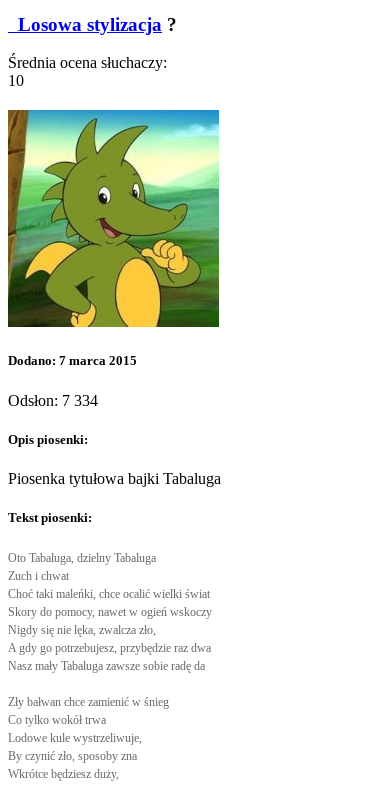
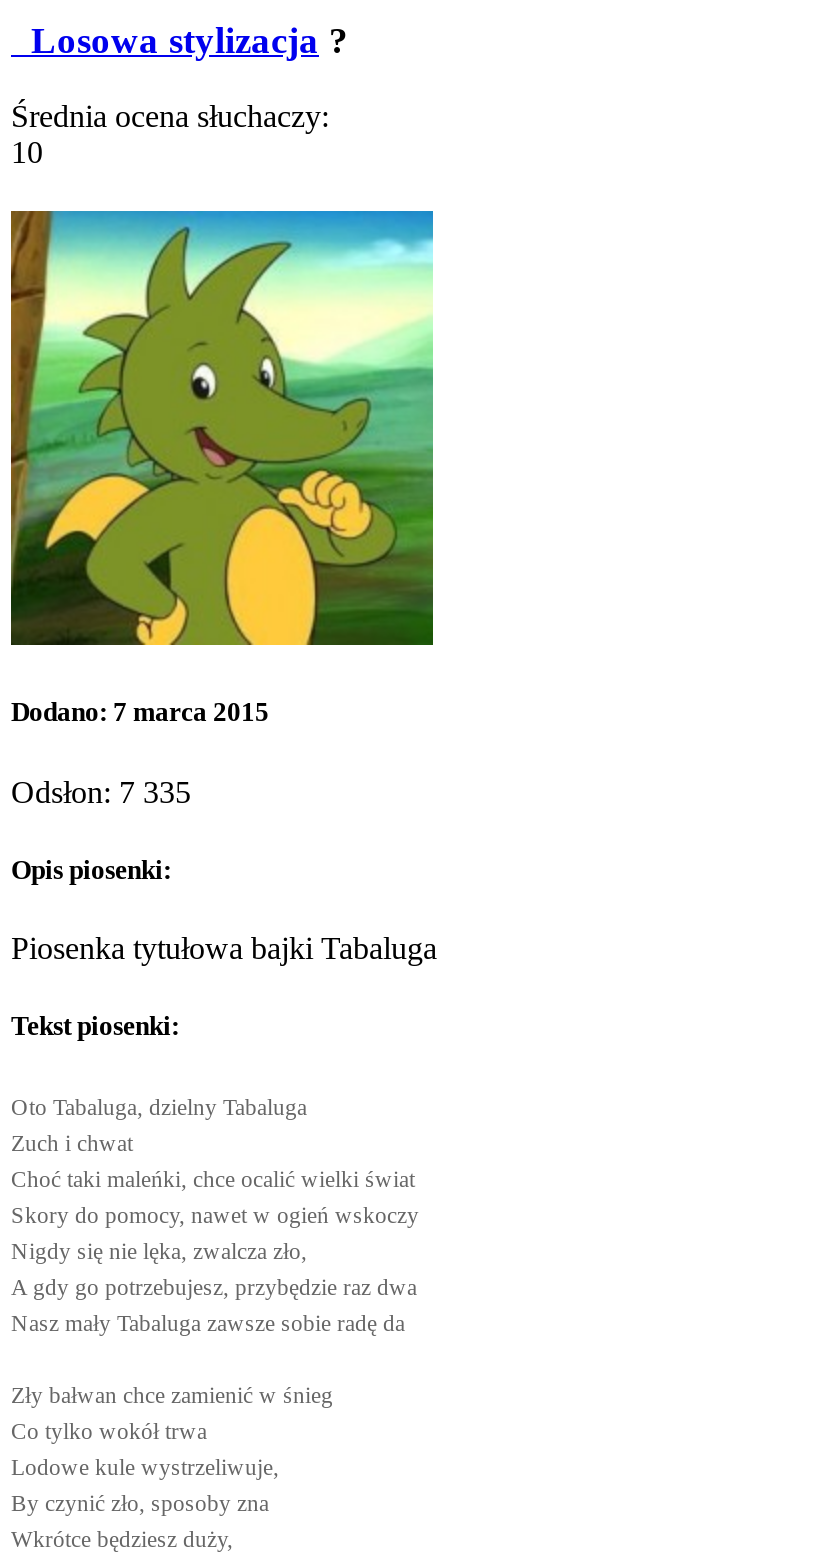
[8,392,98,409] Odsłon: 7 334 -> [11,774,191,808] Odsłon: 7 335

